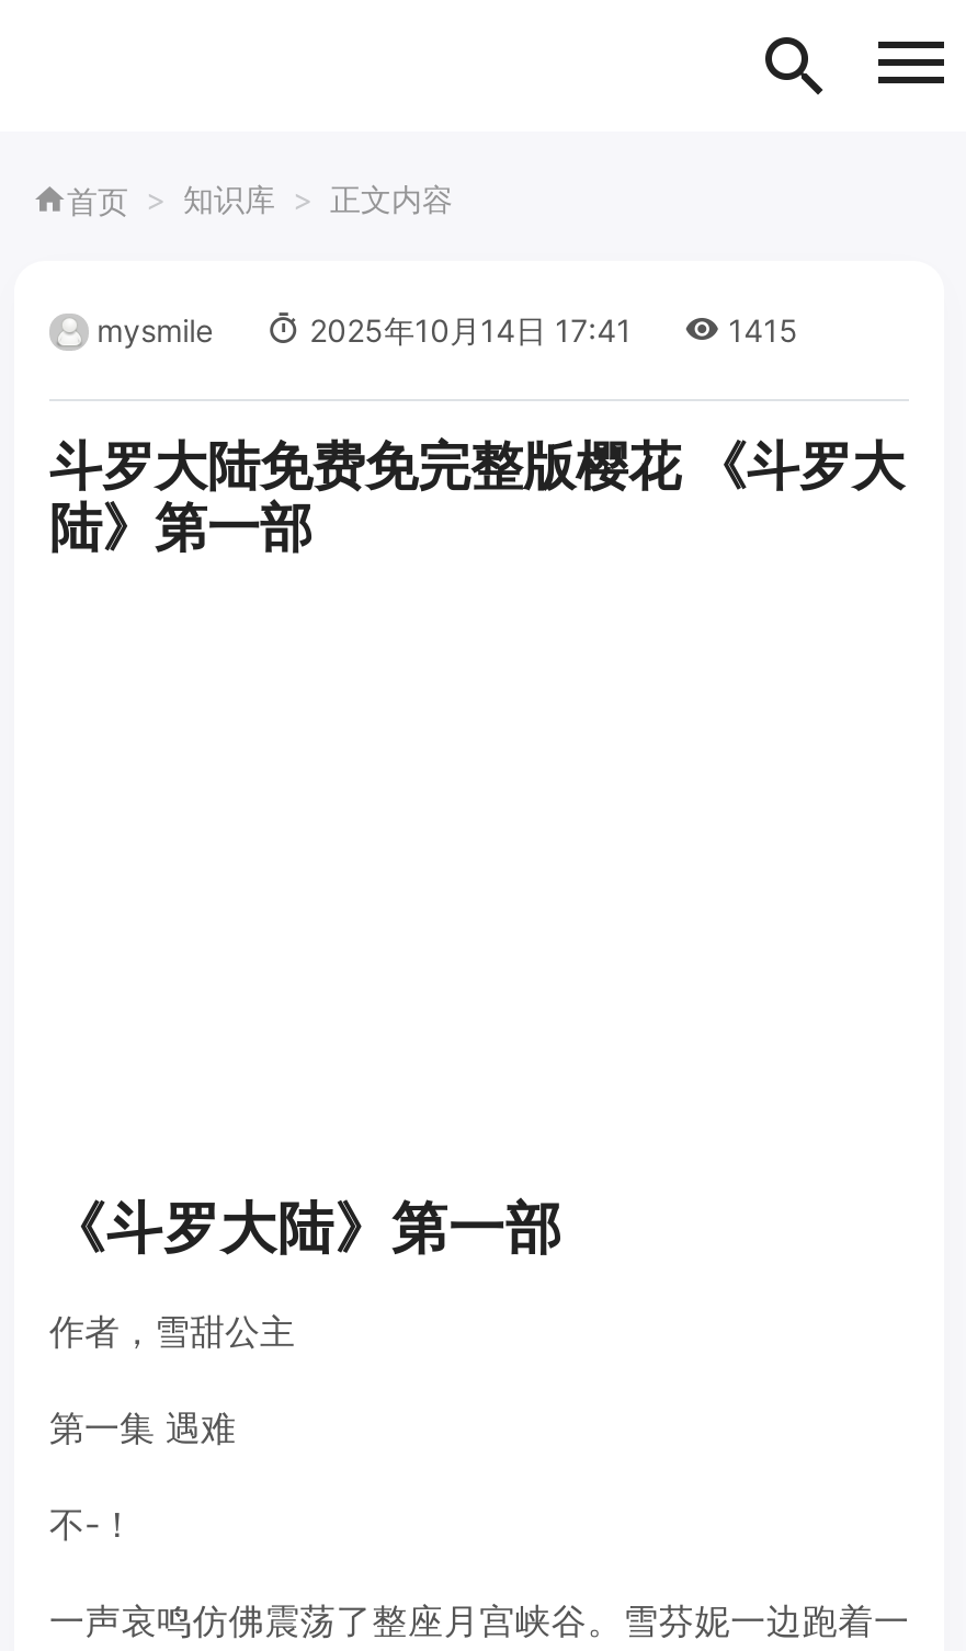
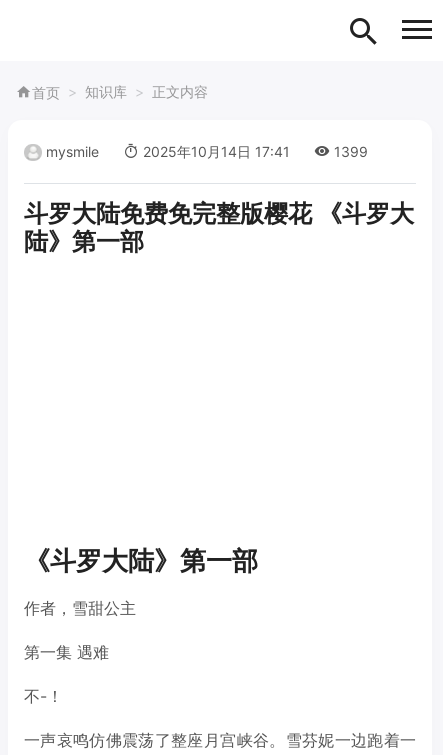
[728,311,798,349] 1415 -> [334,143,368,160] 1399

